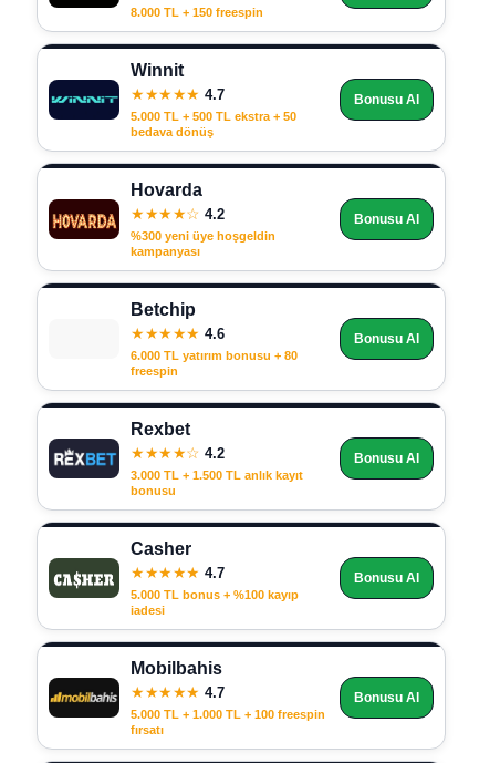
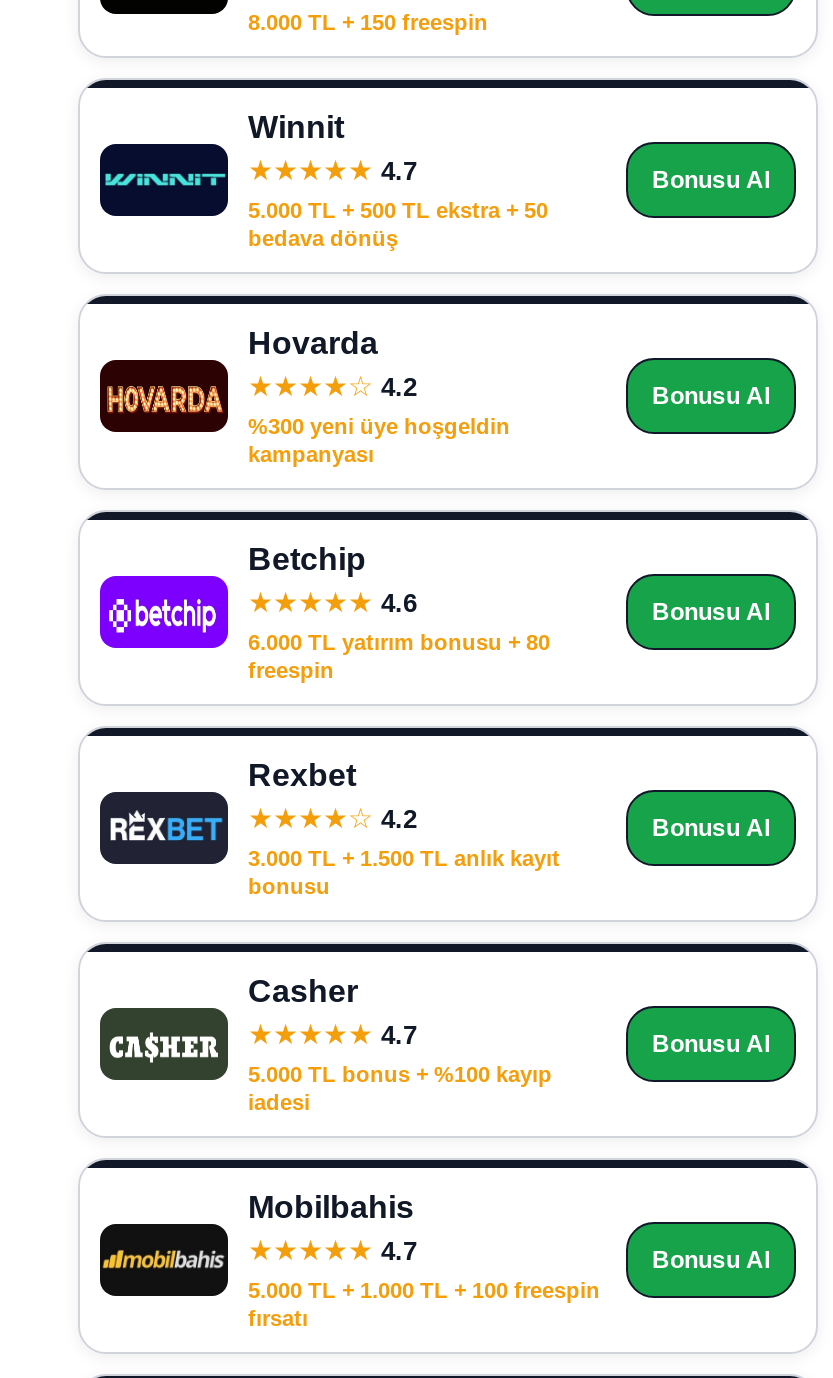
none -> [98,574,230,650] [image]

